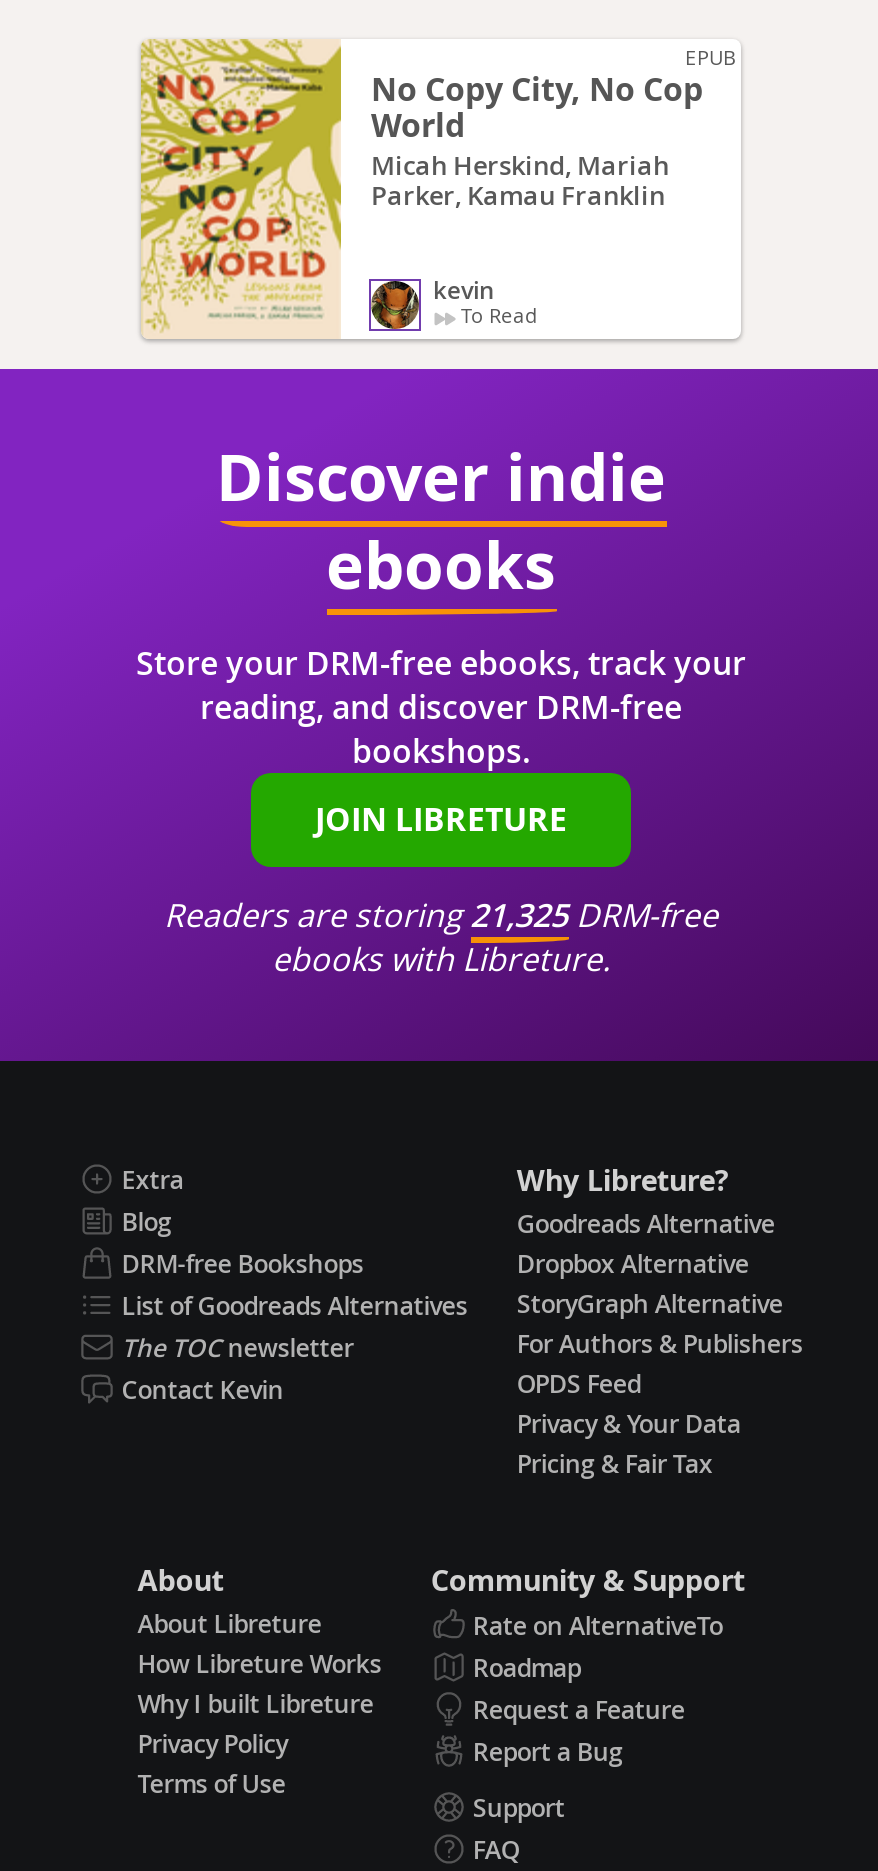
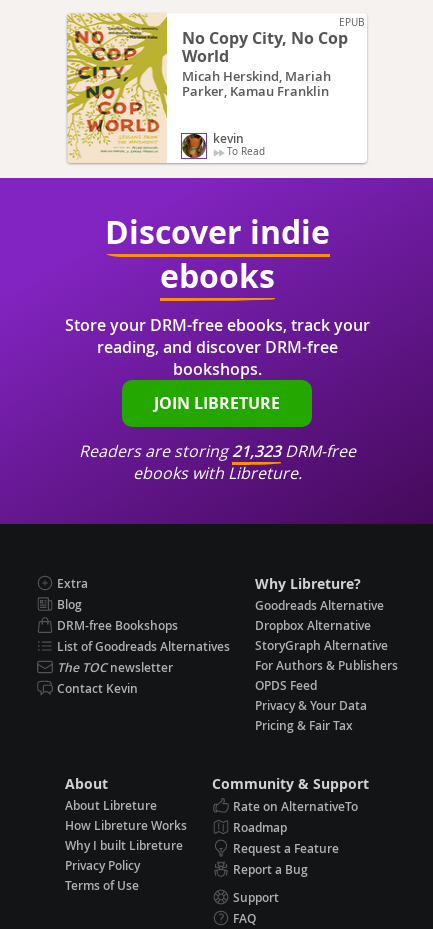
[164,893,718,937] Readers are storing21,325 DRM-free -> [78,440,355,462] Readers are storing21,323 DRM-free

